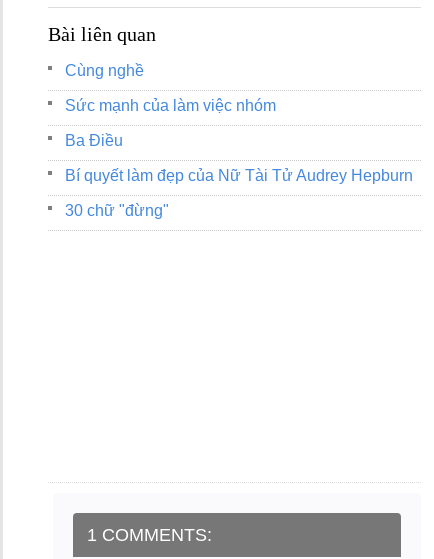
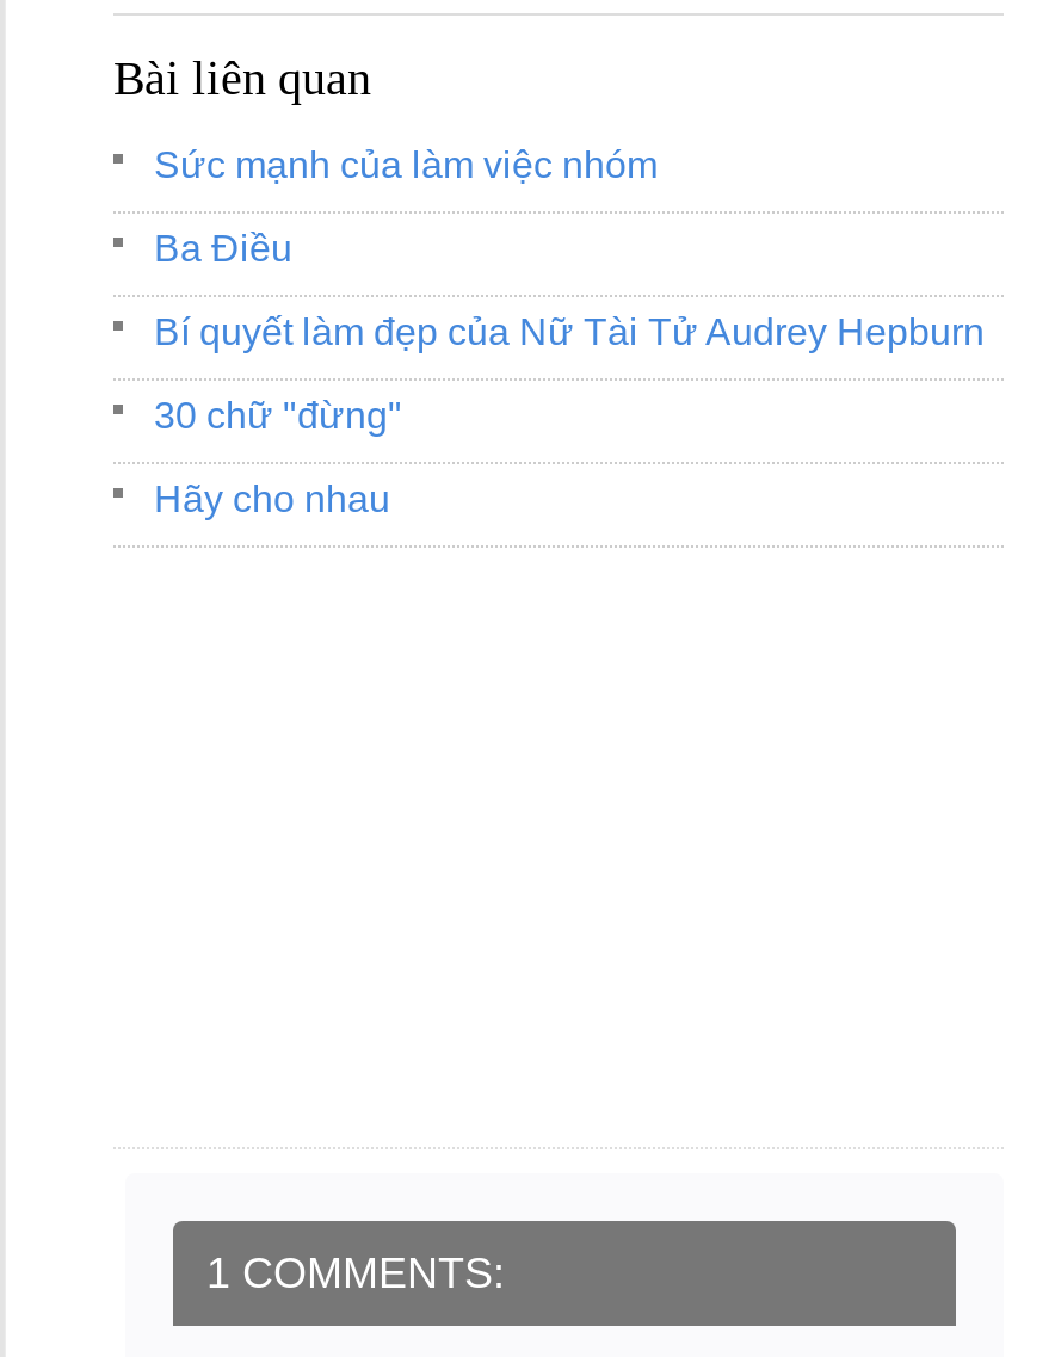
[65,62,144,79] Cùng nghề -> none
moved [65,97,413,219] -> [154,144,985,436]: Sức mạnh của làm việc nhóm | Ba Điều | Bí quyết làm đẹp của Nữ Tài Tử Audrey Hepburn | 30 chữ "đừng"
none -> [154,479,390,519] Hãy cho nhau

